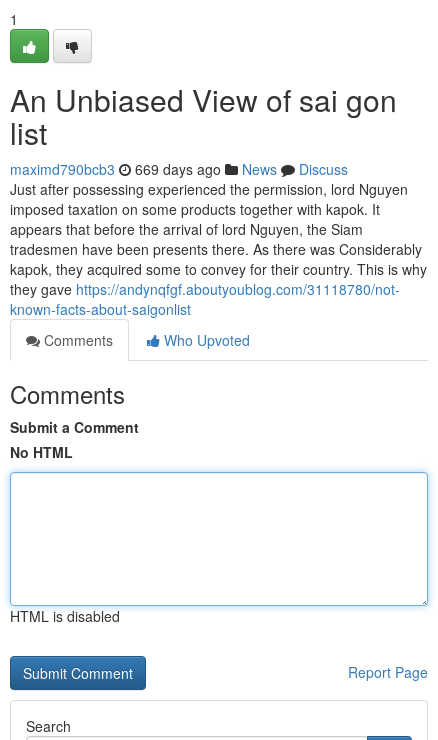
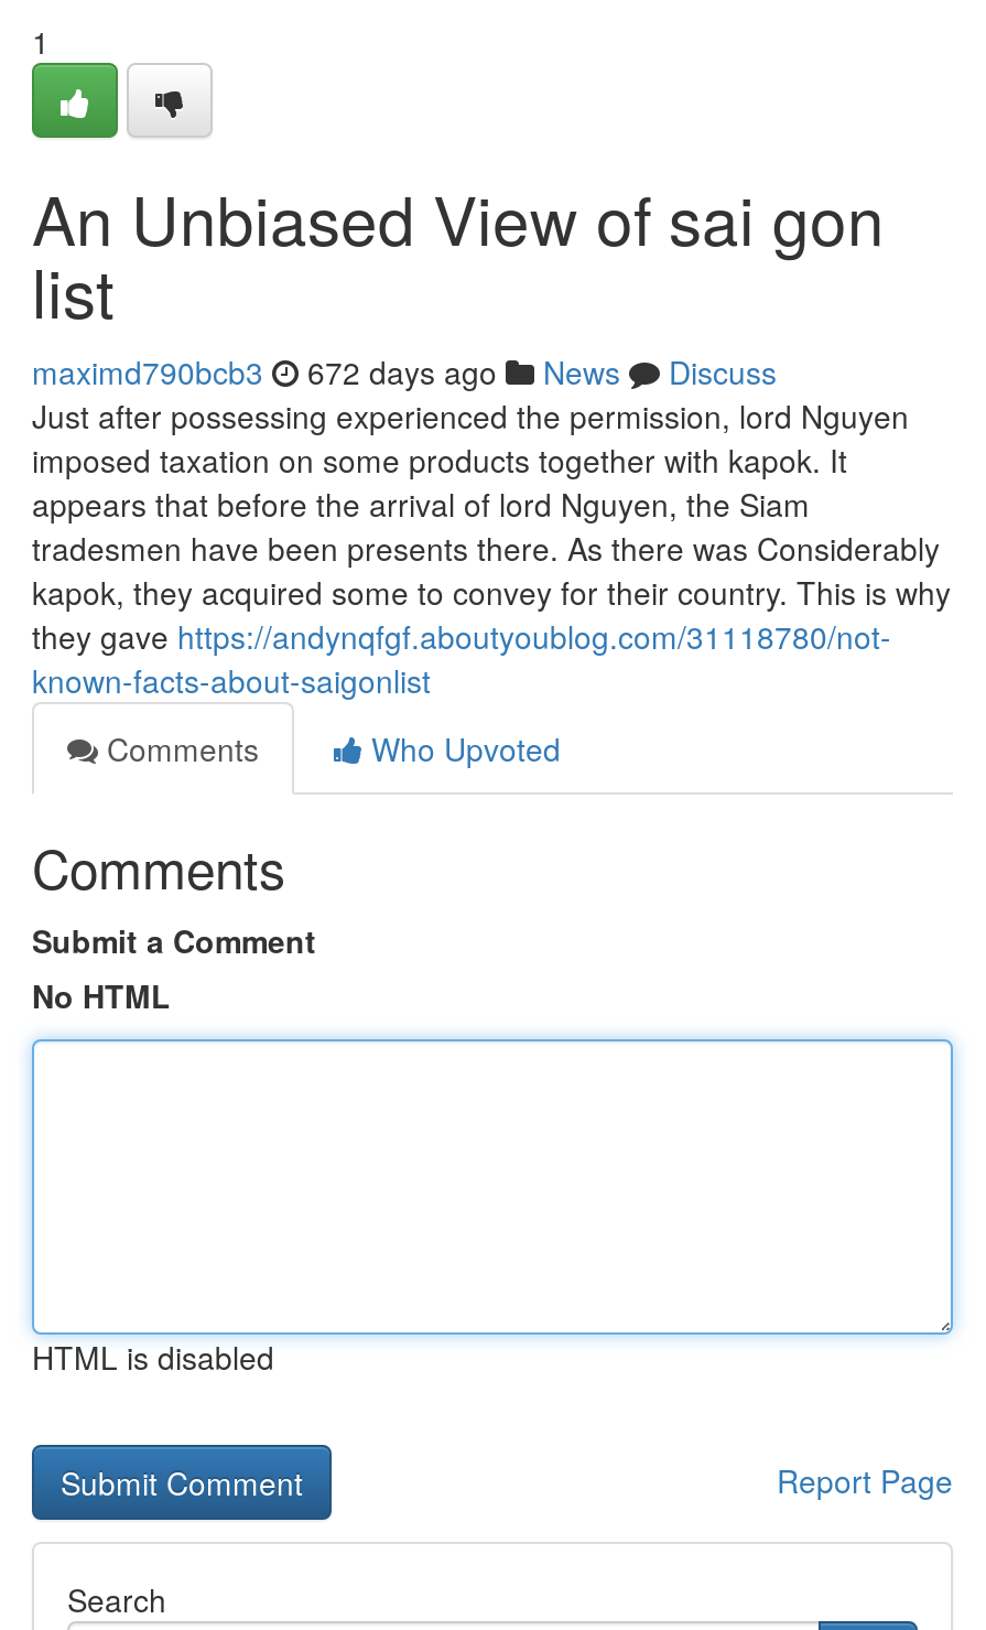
[10,159,348,179] maximd790bcb3 669 days ago News Discuss -> [32,349,777,393] maximd790bcb3 672 days ago News Discuss

